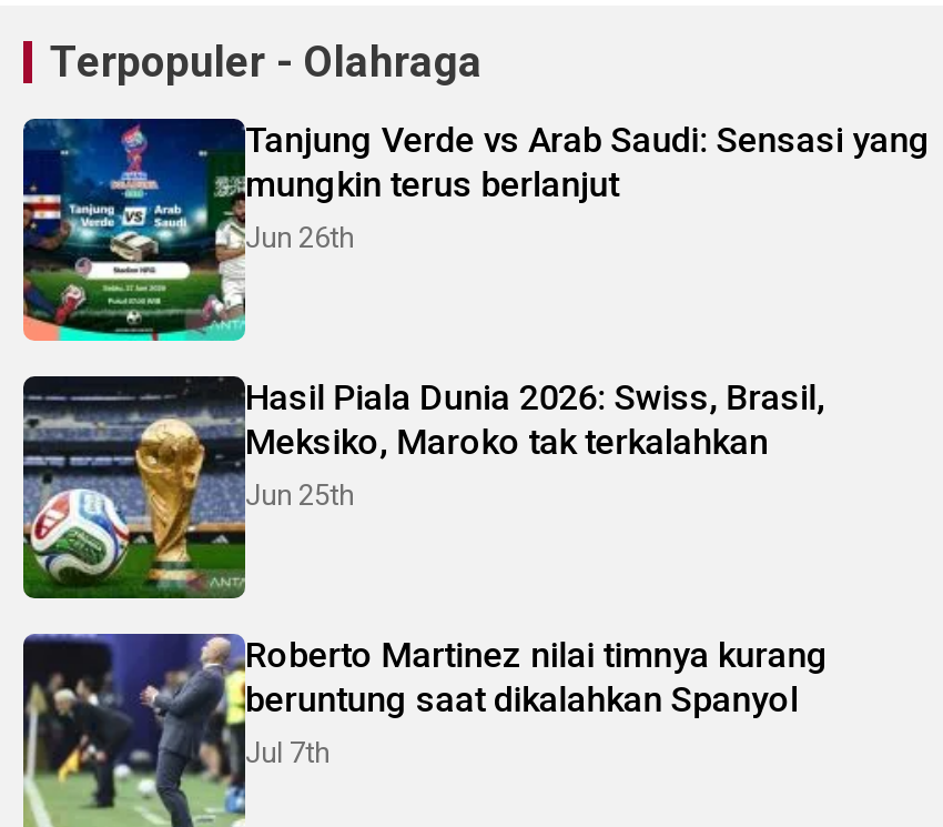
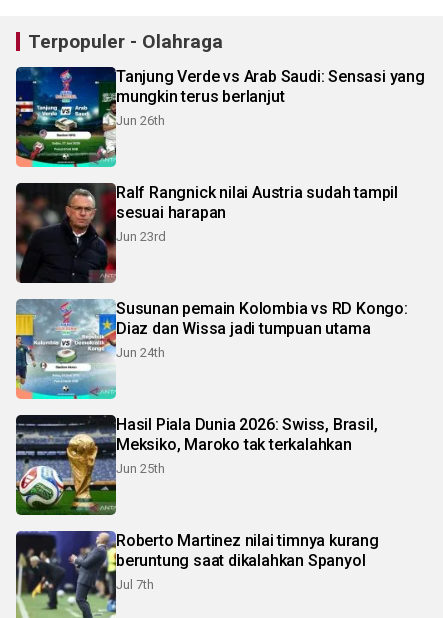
none -> [15,183,398,283] [image] | Ralf Rangnick nilai Austria sudah tampil | sesuai harapan | Jun 23rd
none -> [15,299,408,396] [image] | Susunan pemain Kolombia vs RD Kongo: | Diaz dan Wissa jadi tumpuan utama | Jun 24th

